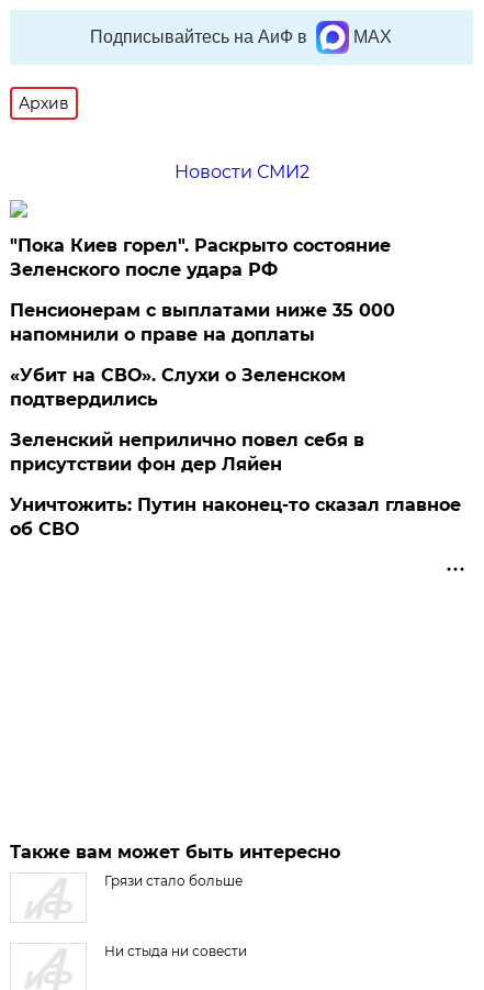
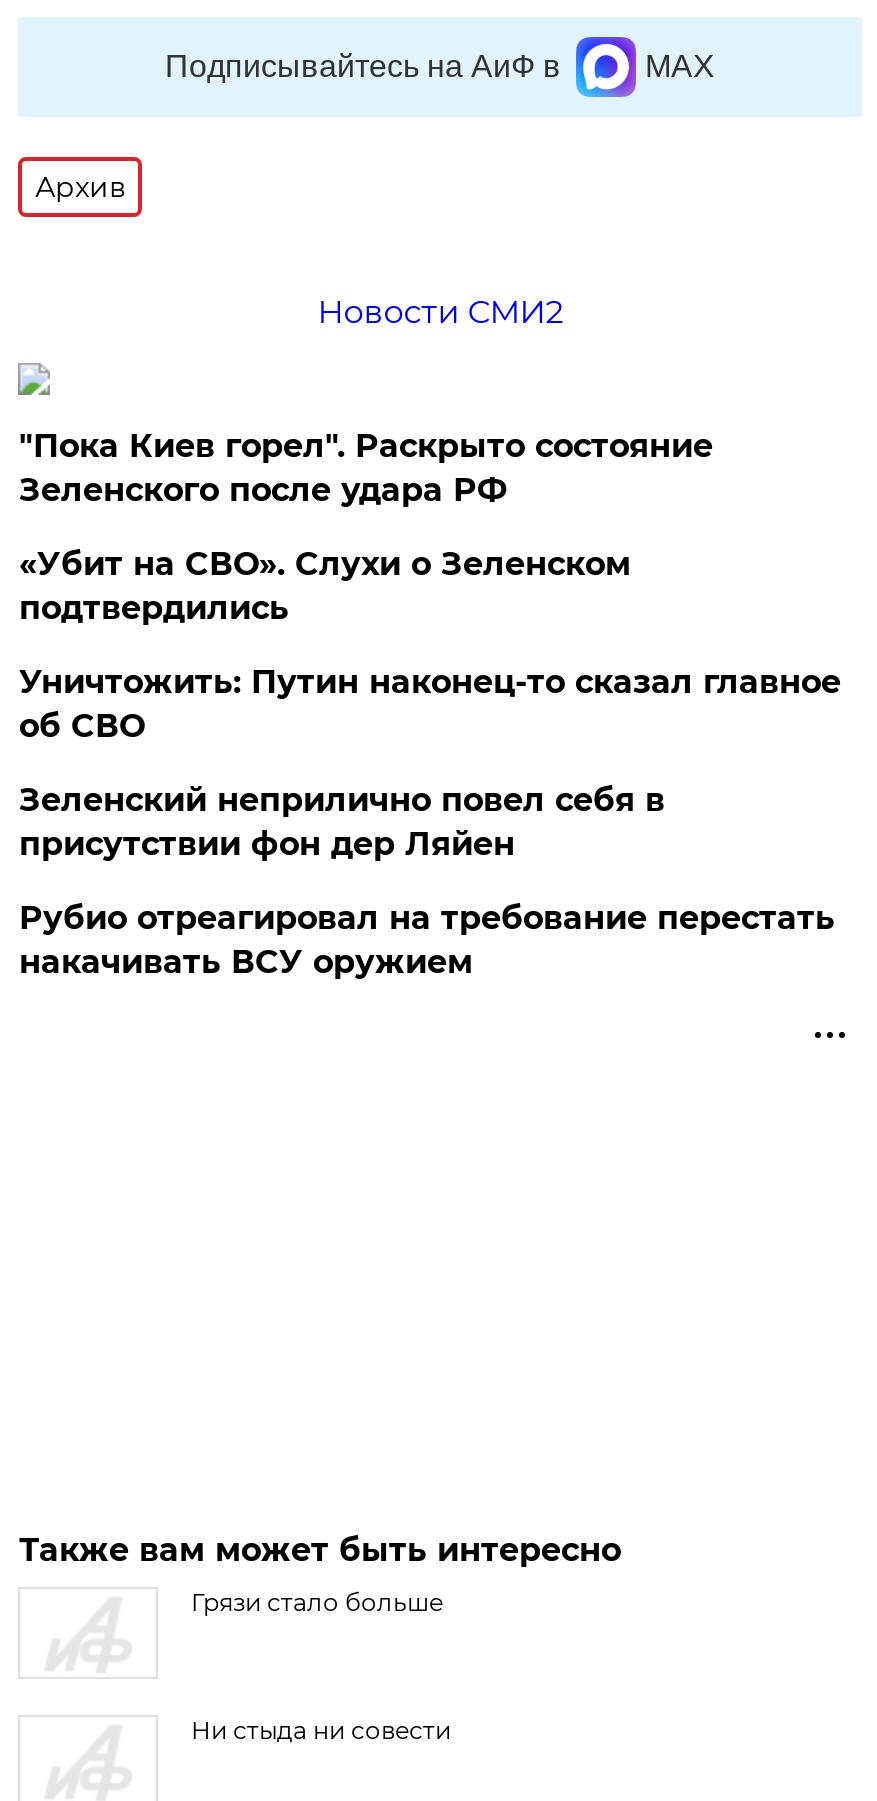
[10,300,396,345] Пенсионерам с выплатами ниже 35 000 | напомнили о праве на доплаты -> none
moved [10,365,346,410] -> [19,545,631,627]: «Убит на СВО». Слухи о Зеленском | подтвердились
none -> [19,899,835,981] Рубио отреагировал на требование перестать | накачивать ВСУ оружием
moved [10,494,461,540] -> [19,663,841,745]: Уничтожить: Путин наконец-то сказал главное | об СВО

